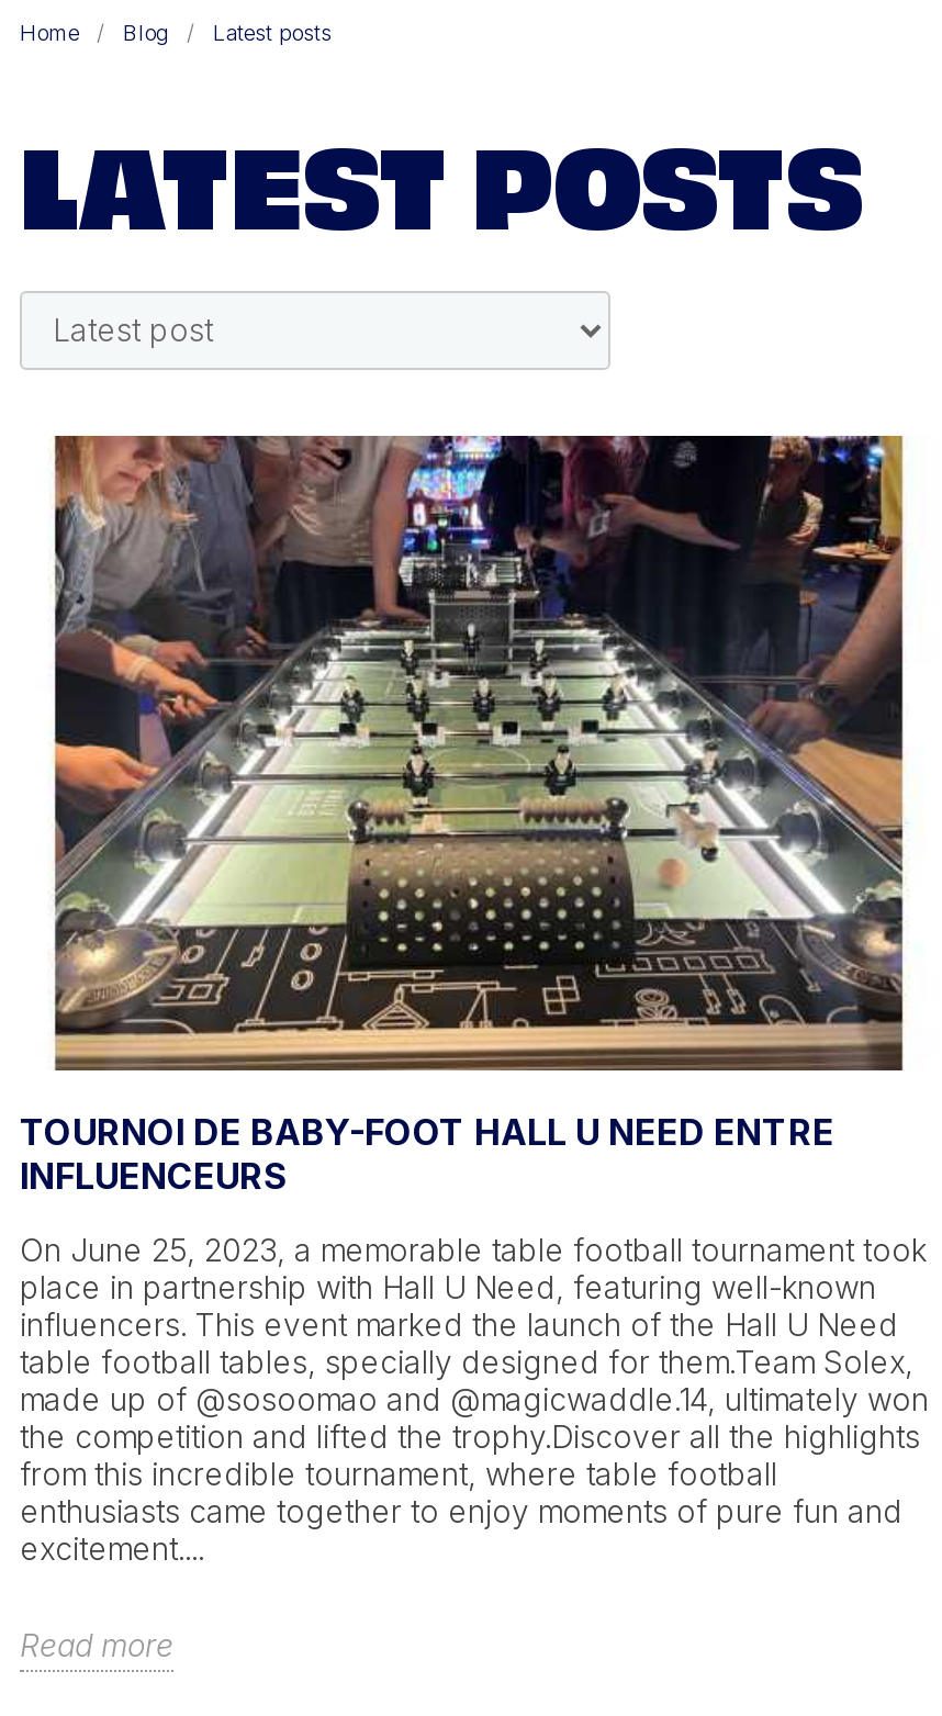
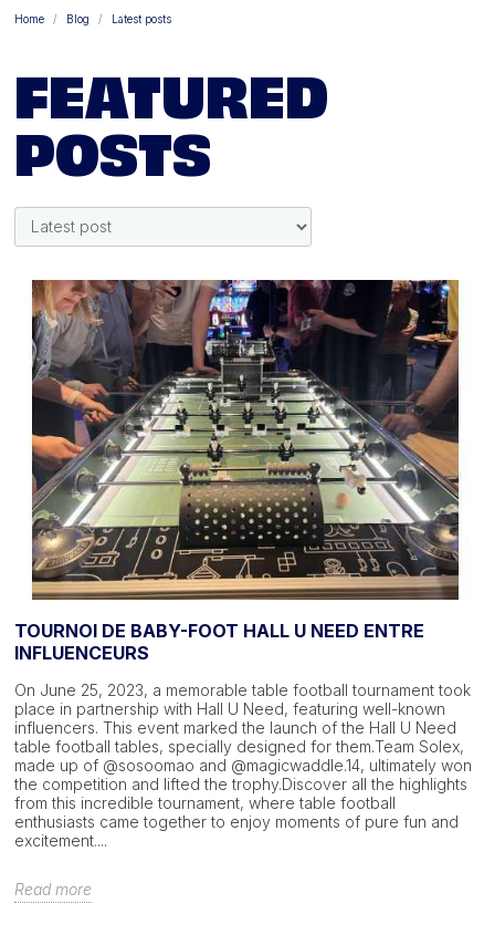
[20,92,863,257] LATEST POSTS -> [14,49,328,190] FEATURED | POSTS

